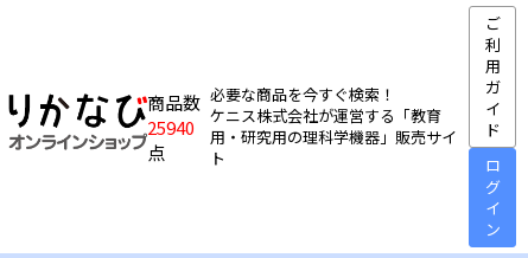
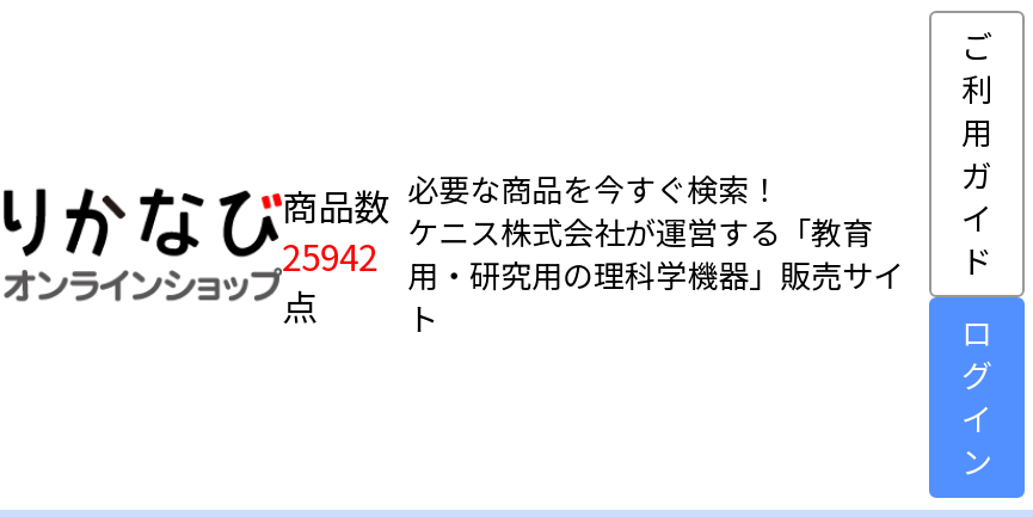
[147,97,500,148] 25940 ケニス株式会社が運営する「教育 用・研究用の理科学機器」販売サイ イ ド -> [282,195,992,297] 25942 ケニス株式会社が運営する「教育 用・研究用の理科学機器」販売サイ イ ド

